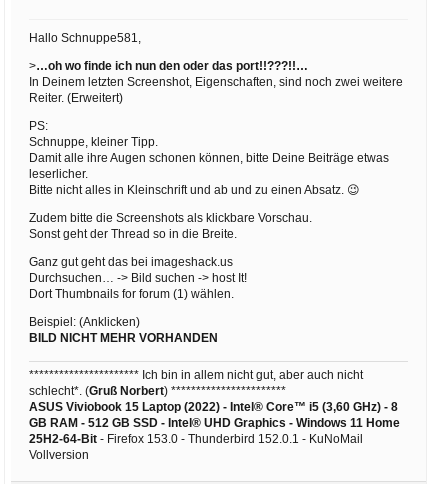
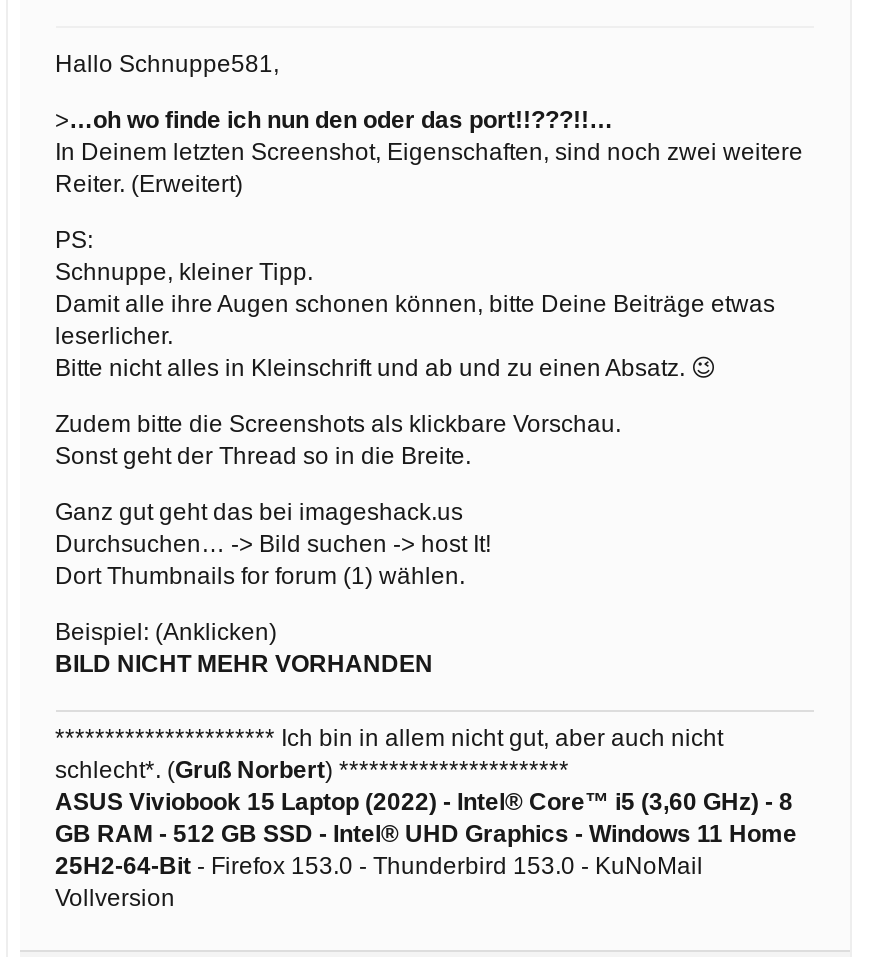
[28,432,362,446] 25H2-64-Bit - Firefox 153.0 - Thunderbird 152.0.1 - KuNoMail -> [55,852,703,880] 25H2-64-Bit - Firefox 153.0 - Thunderbird 153.0 - KuNoMail

